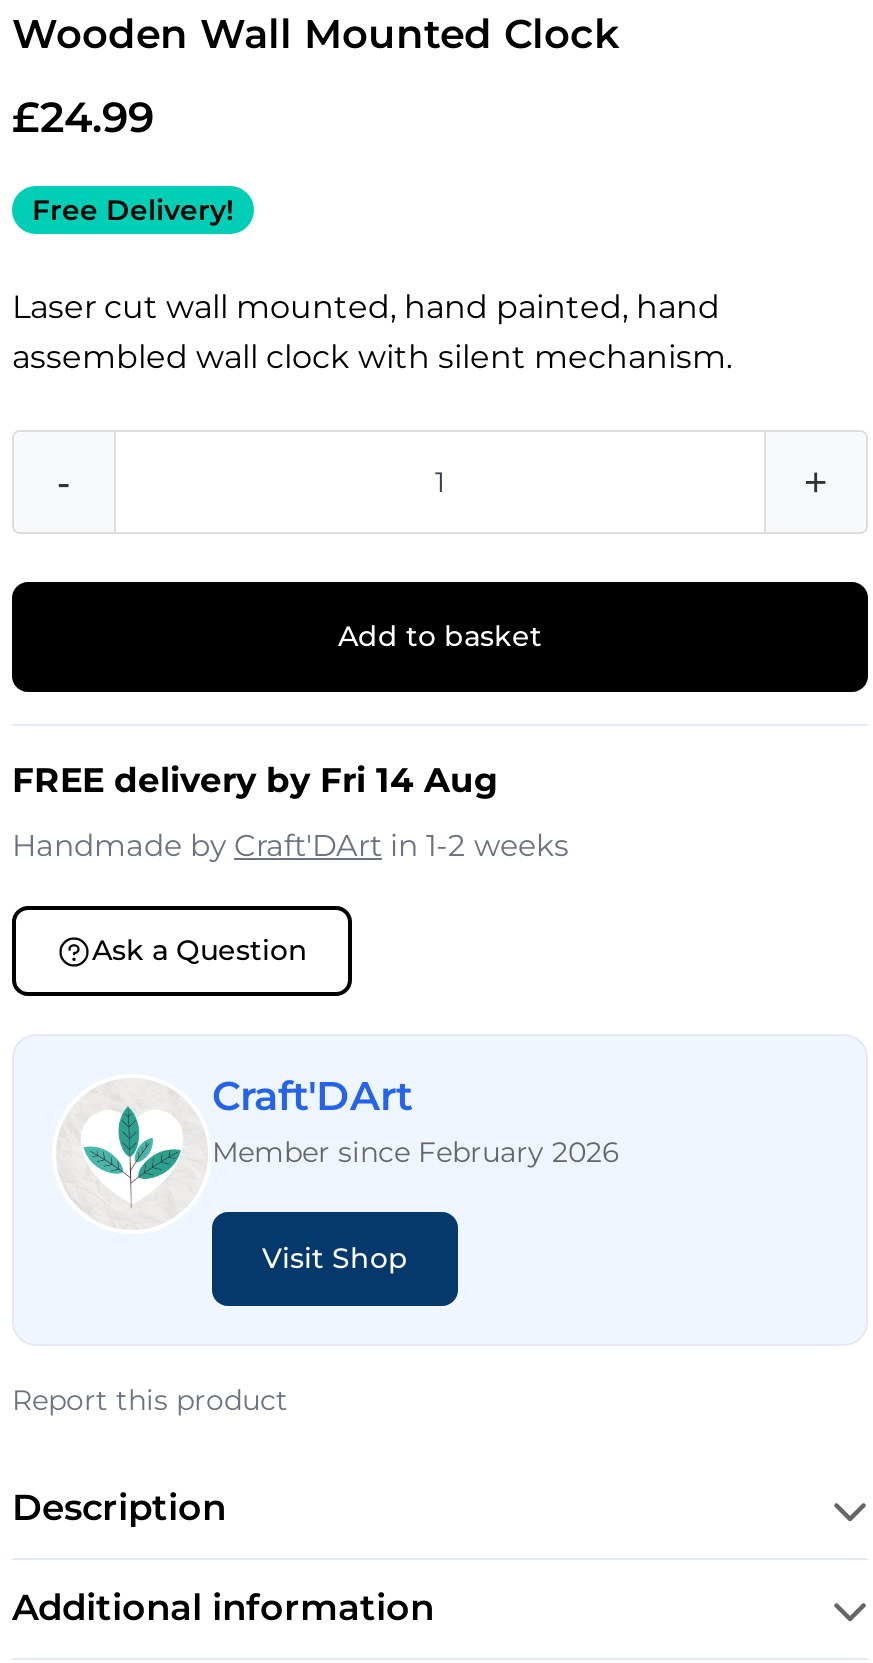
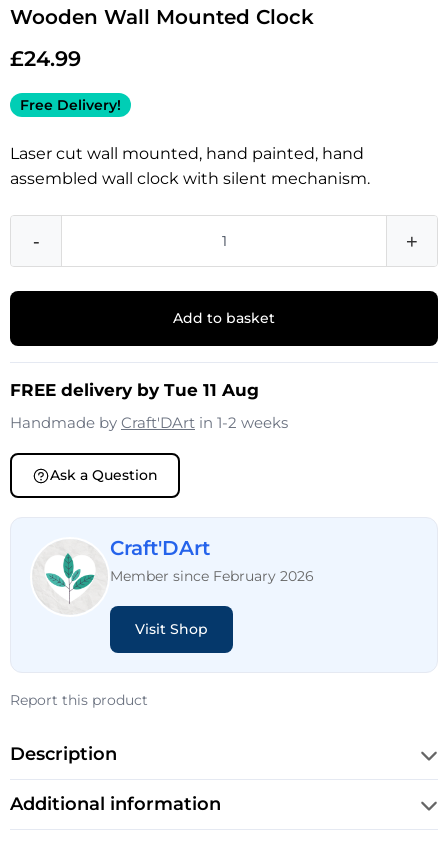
[12,760,498,800] FREE delivery by Fri 14 Aug -> [10,380,259,400] FREE delivery by Tue 11 Aug

